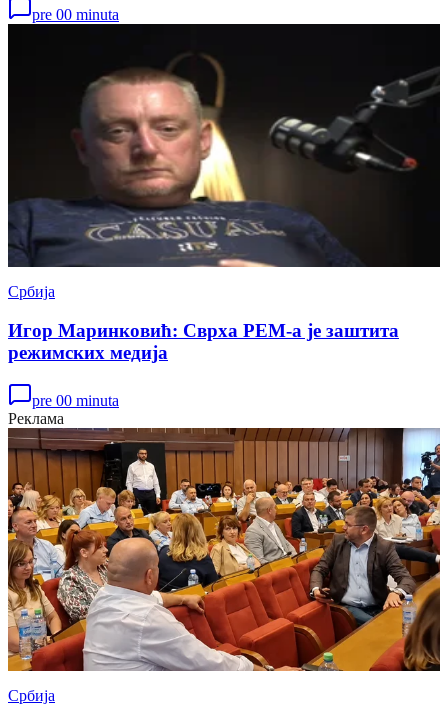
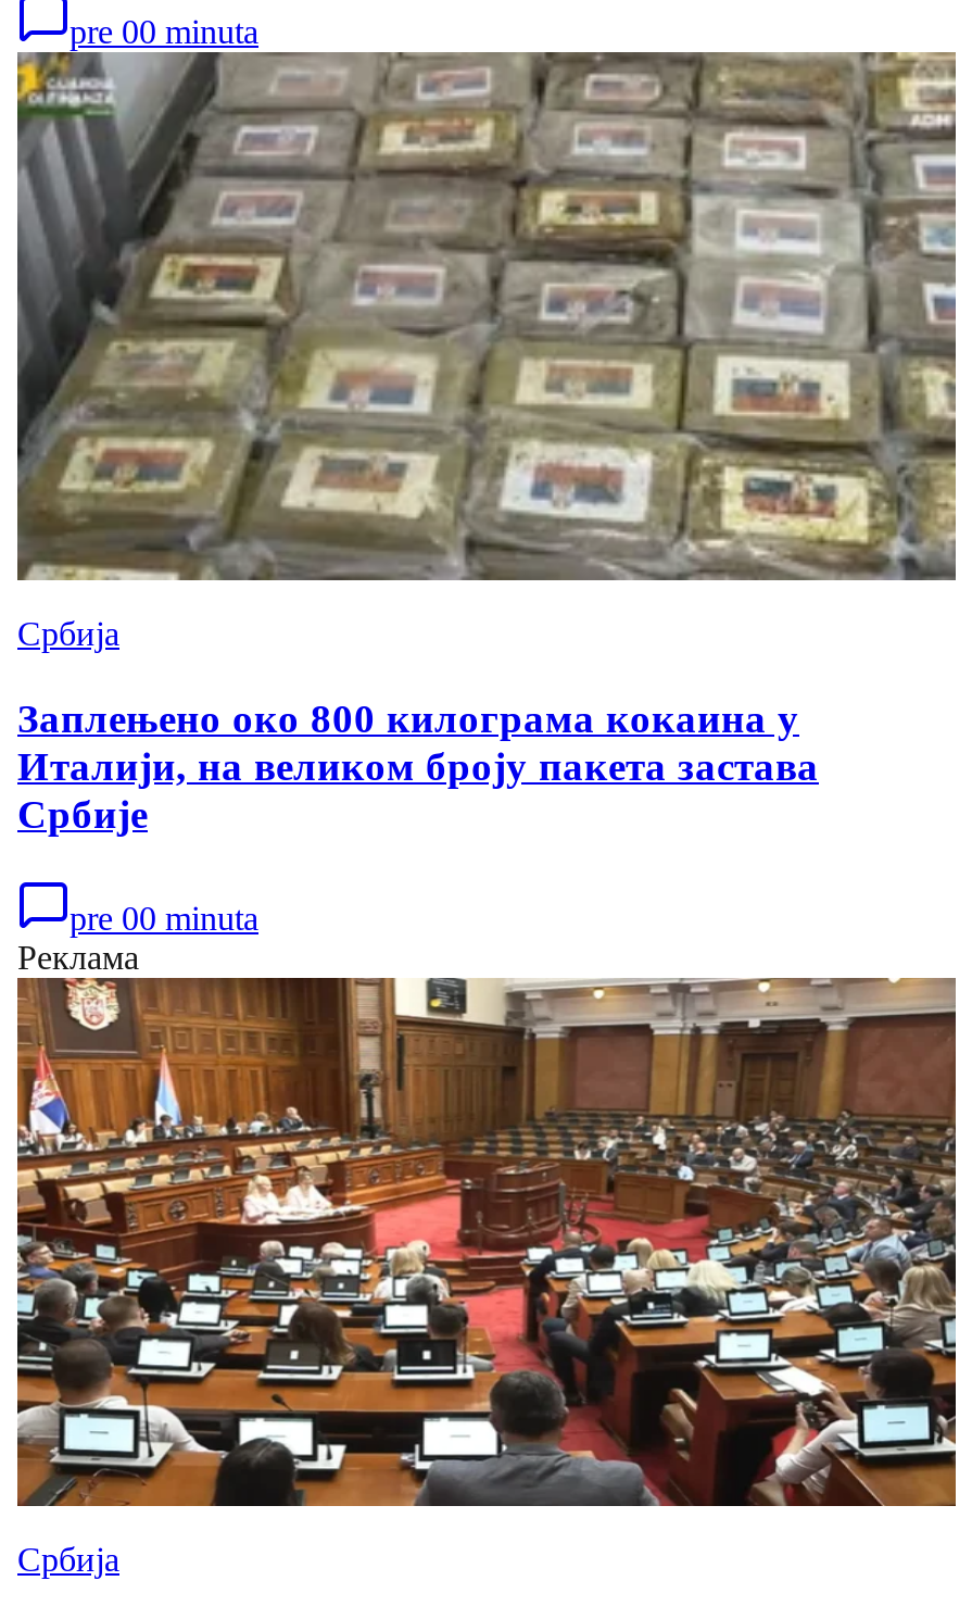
[7,23,441,268] [image] -> [15,50,958,582] [image]
[8,320,399,363] Игор Маринковић: Сврха РЕМ-а је заштита | режимских медија -> [17,695,819,836] Заплењено око 800 килограма кокаина у | Италији, на великом броју пакета застава | Србије
[7,427,441,672] [image] -> [15,976,958,1508] [image]

